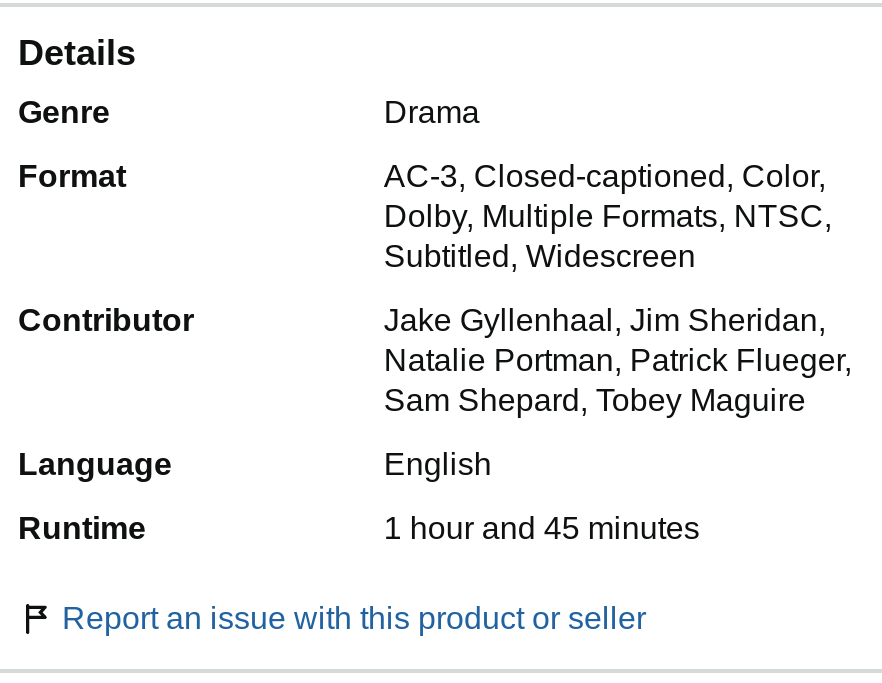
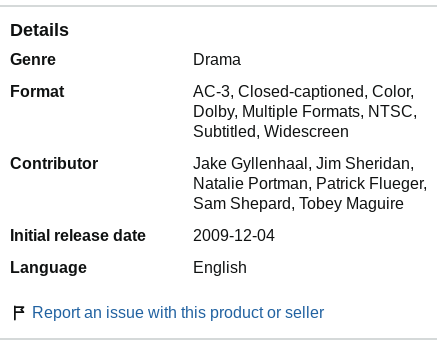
none -> [10,227,275,244] Initial release date | 2009-12-04
moved [18,447,492,481] -> [10,259,247,276]: Language | English
[18,511,700,545] Runtime | 1 hour and 45 minutes -> none

